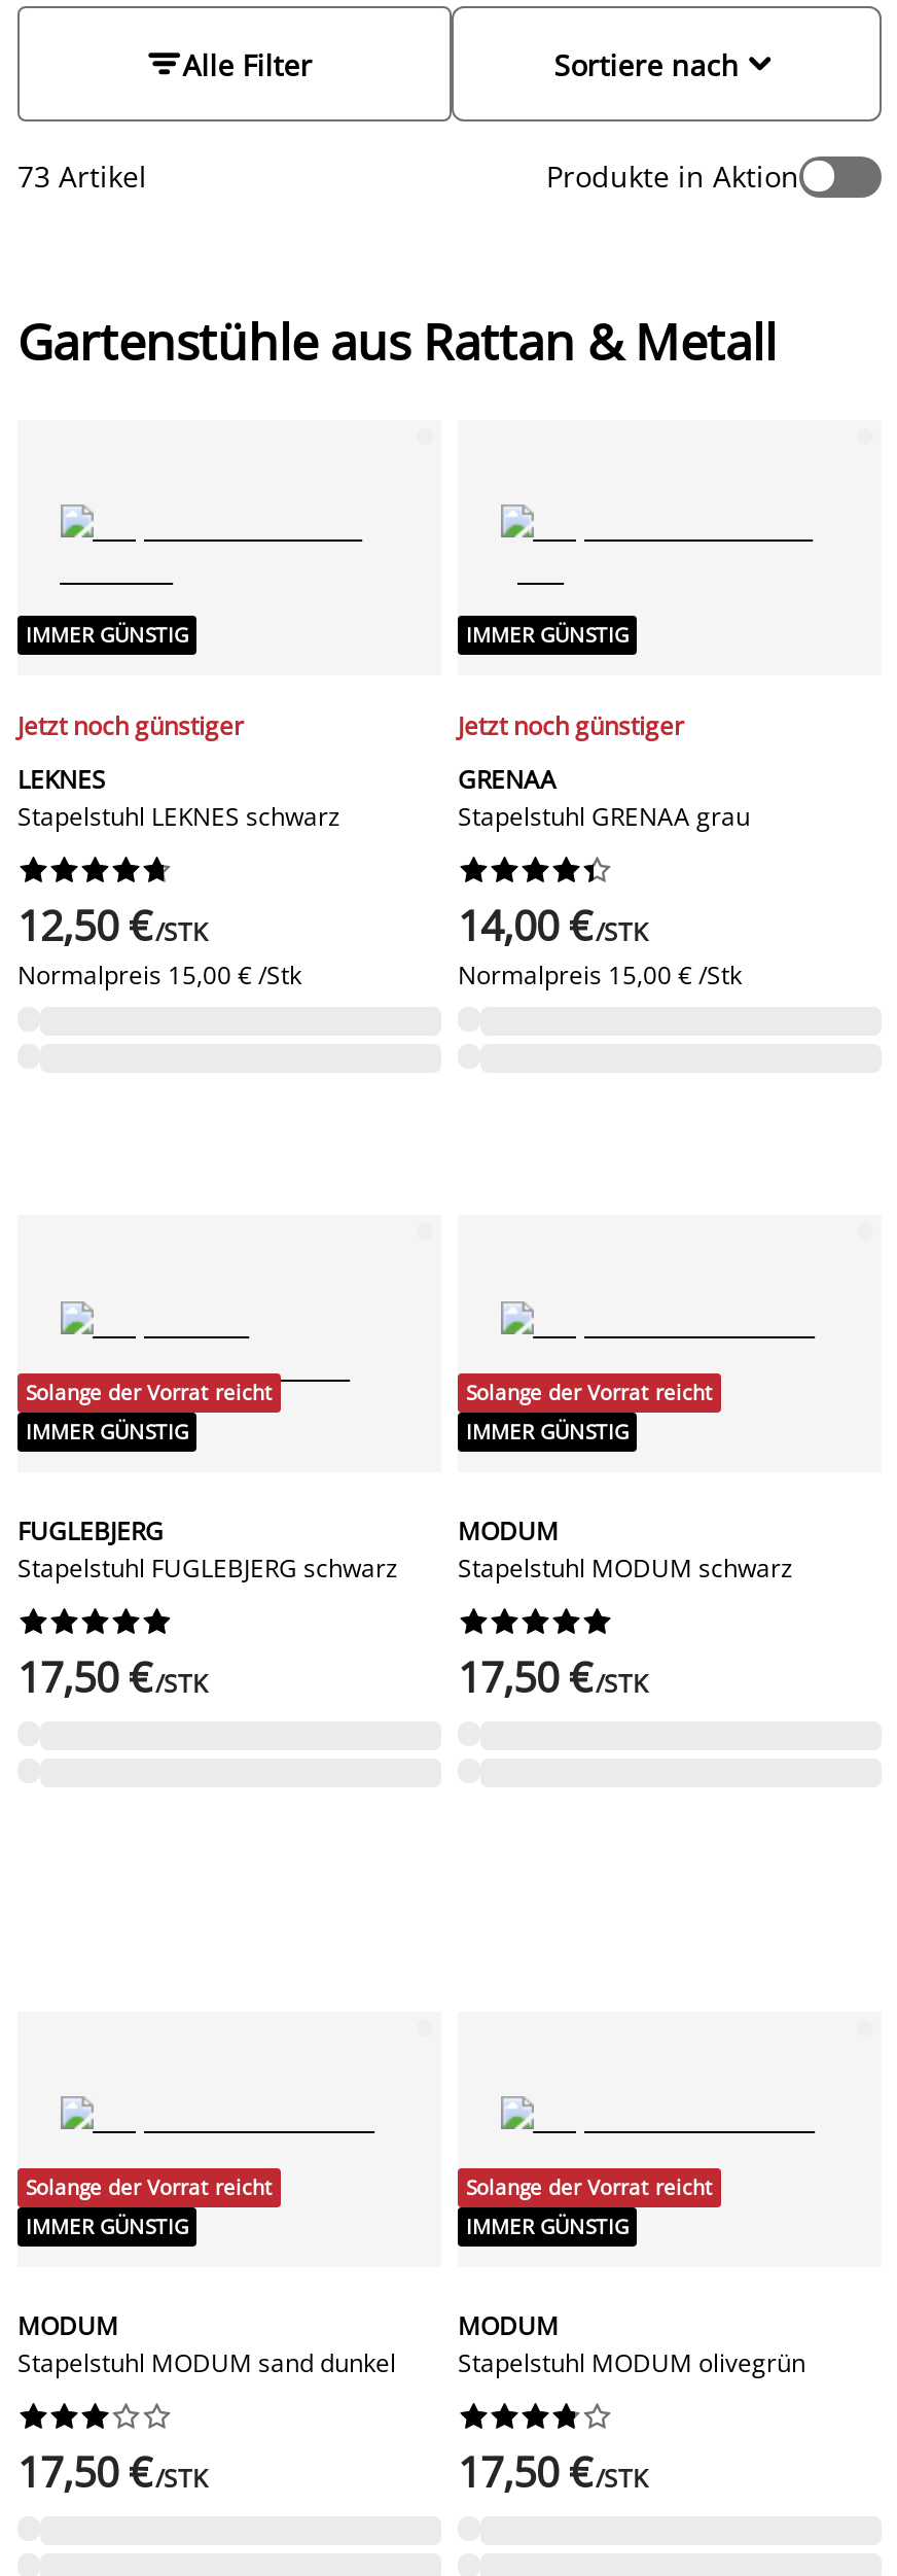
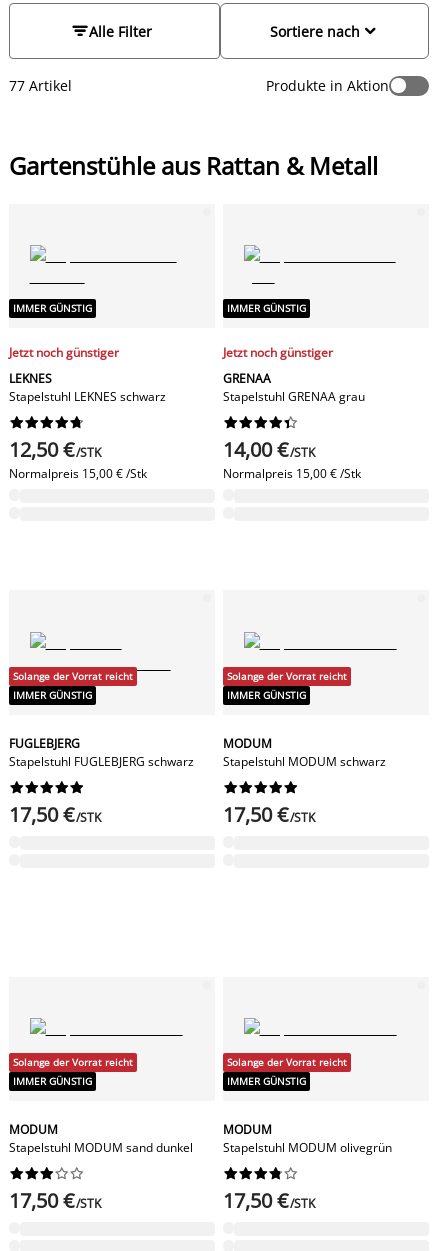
[17,156,147,196] 73 Artikel -> [9,76,72,95] 77 Artikel

